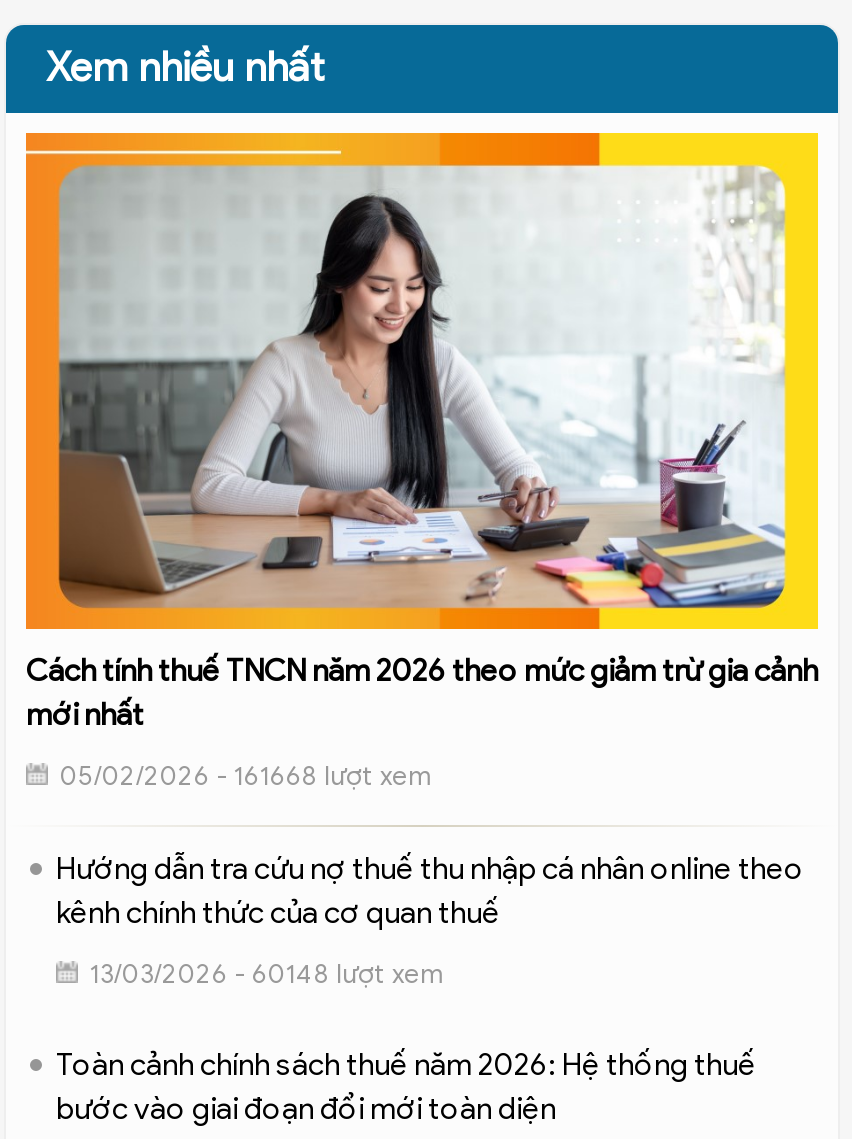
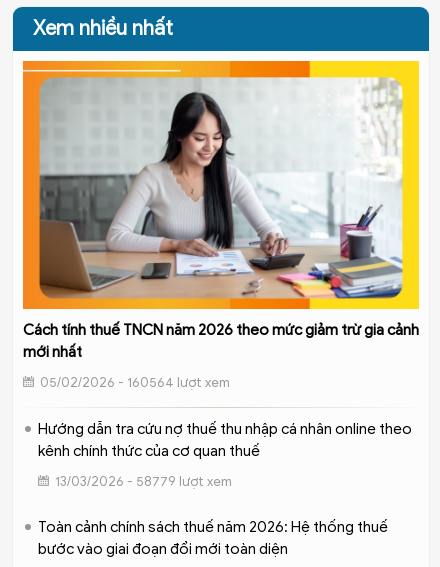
[60,759,430,793] 05/02/2026 - 161668 lượt xem -> [40,374,230,391] 05/02/2026 - 160564 lượt xem
[90,957,442,991] 13/03/2026 - 60148 lượt xem -> [55,473,232,490] 13/03/2026 - 58779 lượt xem

